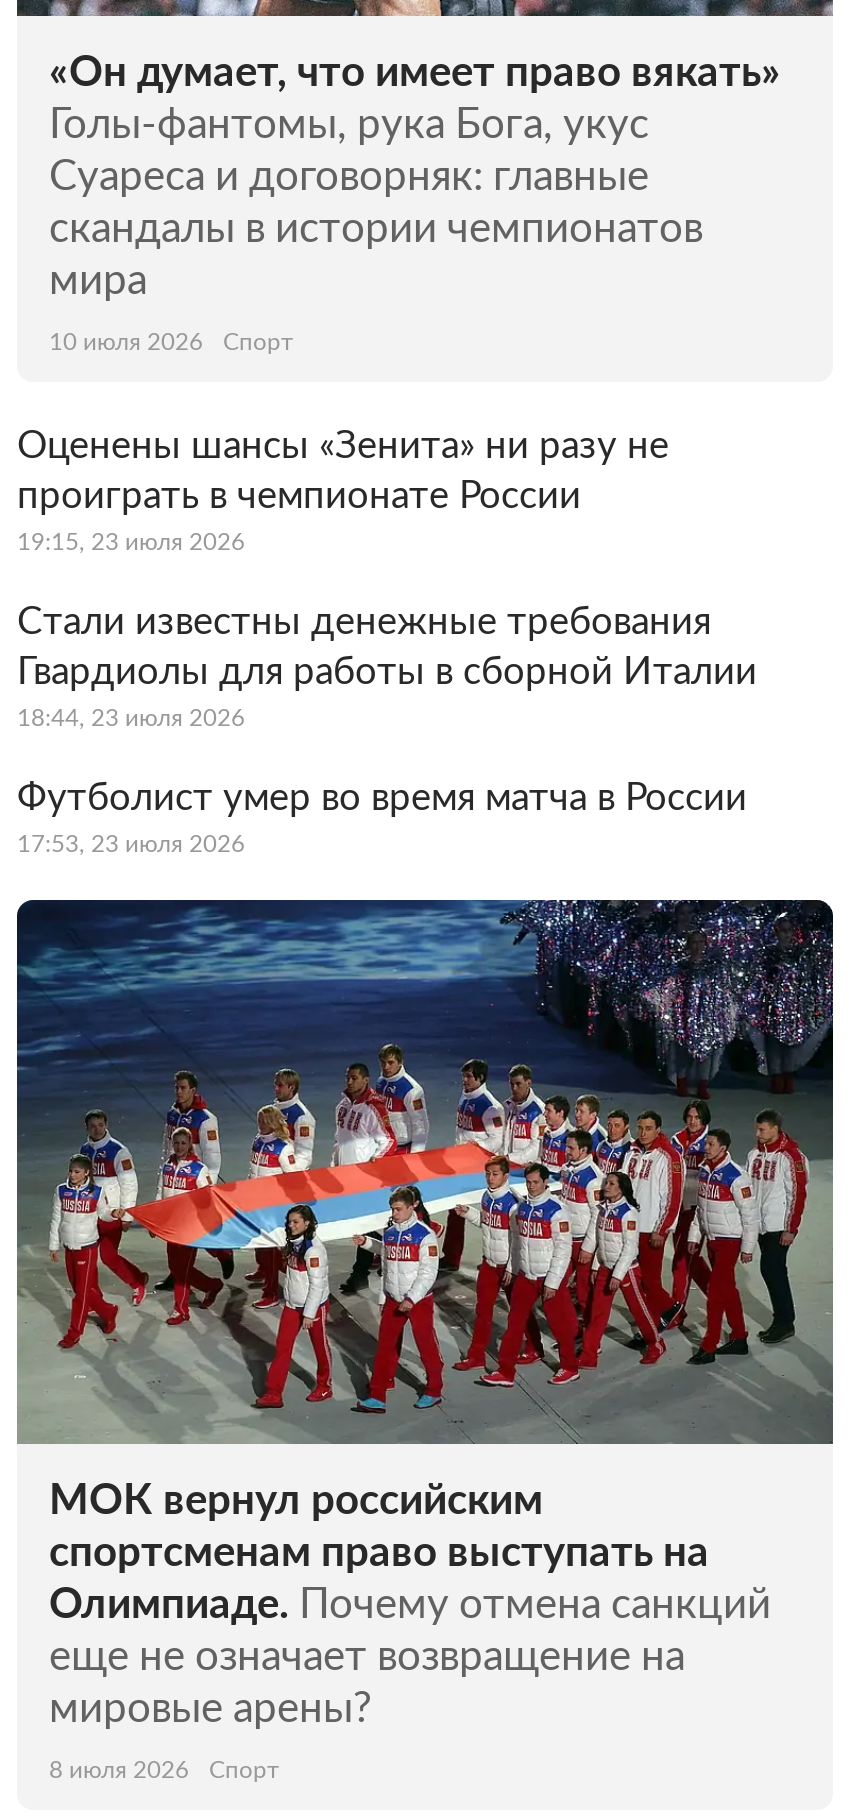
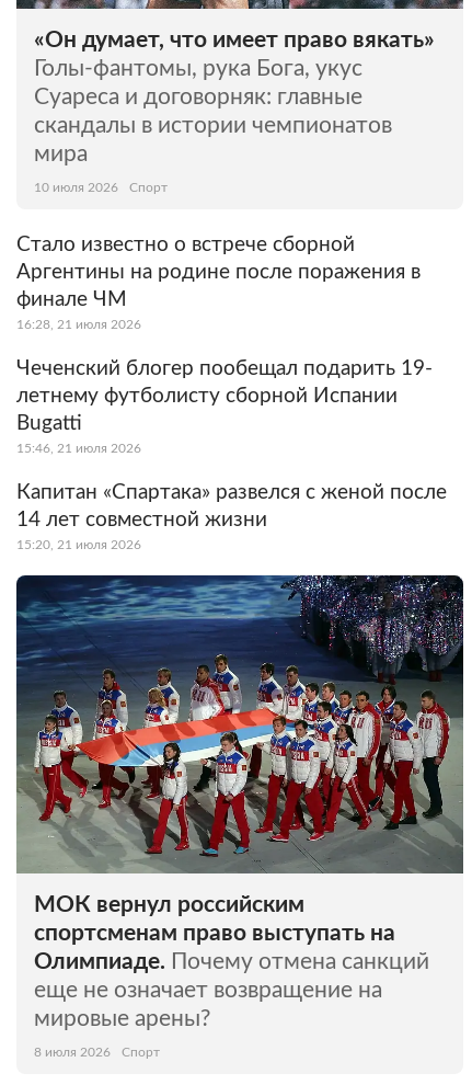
[17,428,669,554] Оценены шансы «Зенита» ни разу не | проиграть в чемпионате России | 19:15, 23 июля 2026 -> [16,235,421,331] Стало известно о встрече сборной | Аргентины на родине после поражения в | финале ЧМ | 16:28, 21 июля 2026
[17,604,757,730] Стали известны денежные требования | Гвардиолы для работы в сборной Италии | 18:44, 23 июля 2026 -> [16,358,433,455] Чеченский блогер пообещал подарить 19- | летнему футболисту сборной Испании | Bugatti | 15:46, 21 июля 2026
[17,780,747,856] Футболист умер во время матча в России | 17:53, 23 июля 2026 -> [16,482,447,551] Капитан «Спартака» развелся с женой после | 14 лет совместной жизни | 15:20, 21 июля 2026

